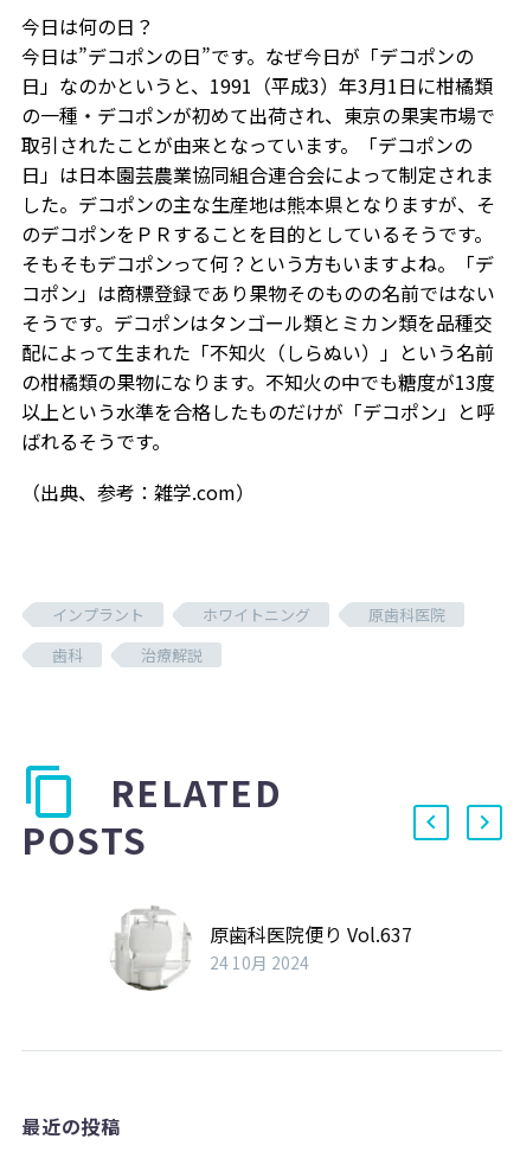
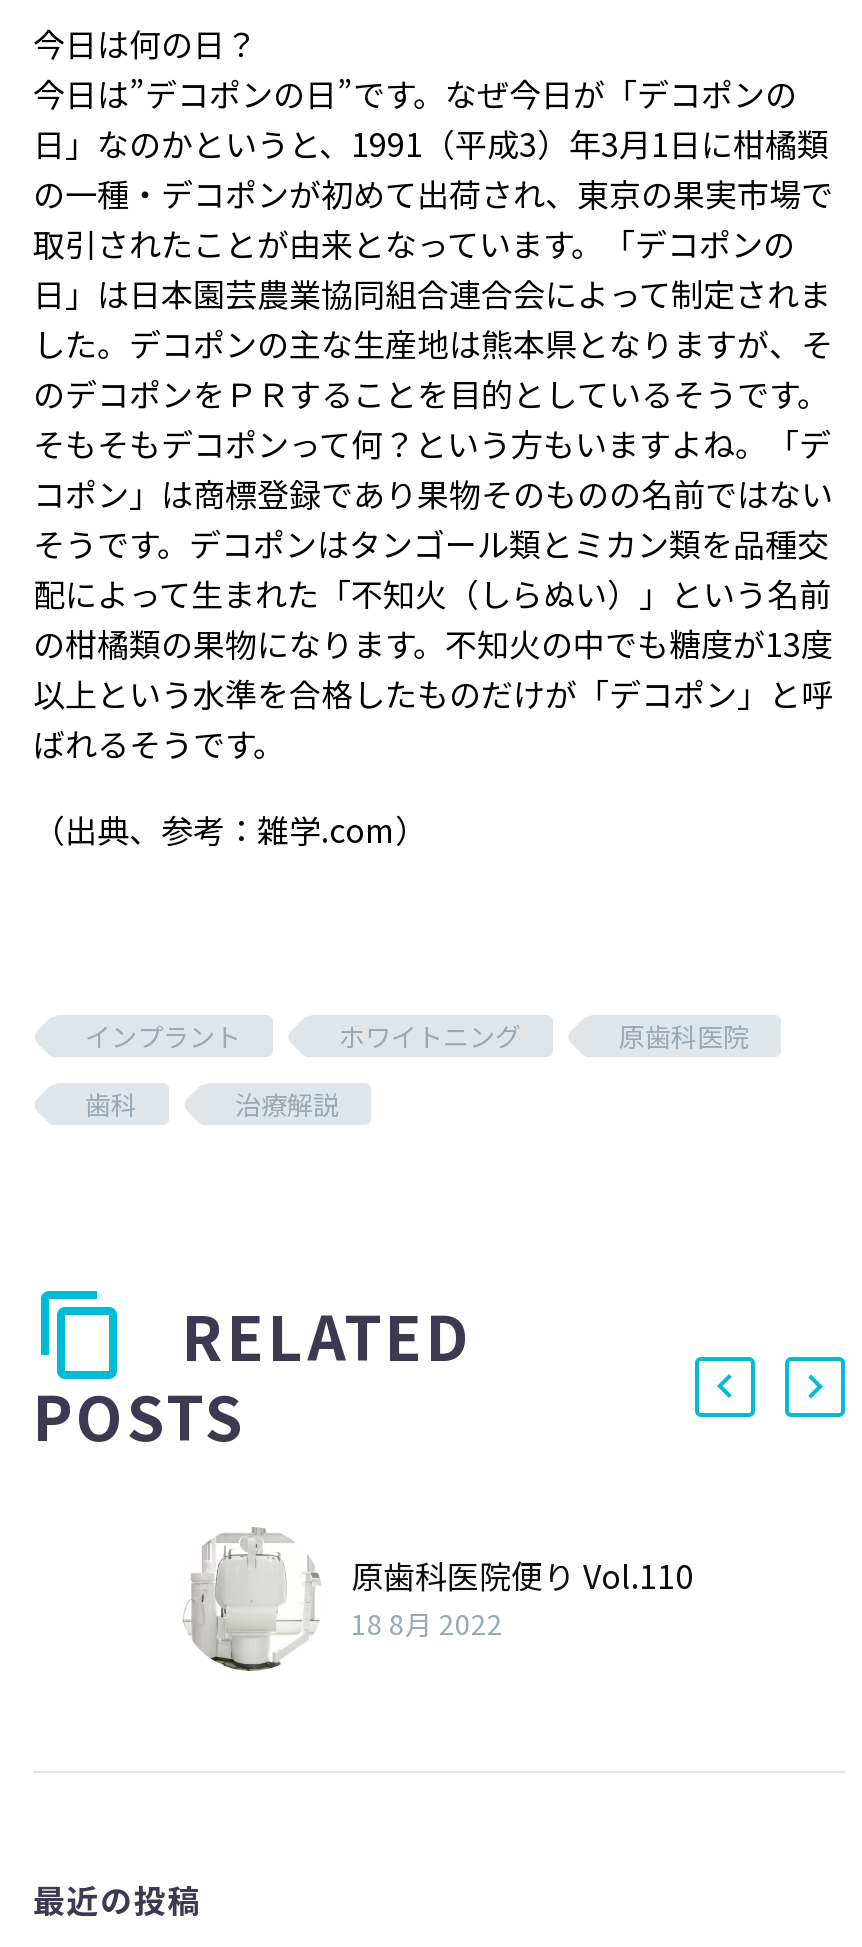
[210,920,412,948] 原歯科医院便り Vol.637 -> [351,1551,693,1599] 原歯科医院便り Vol.110
[210,951,309,974] 24 10月 2024 -> [351,1603,503,1643] 18 8月 2022

